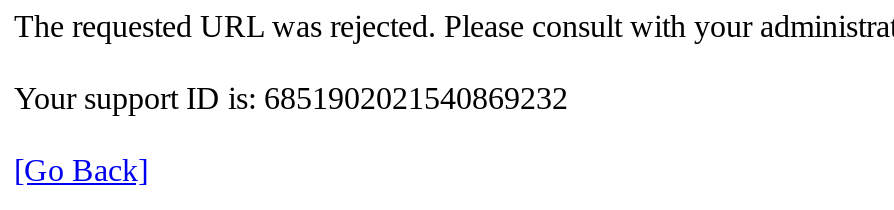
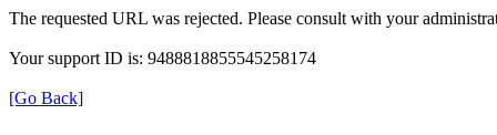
[14,81,568,115] Your support ID is: 6851902021540869232 -> [9,49,316,67] Your support ID is: 9488818855545258174

